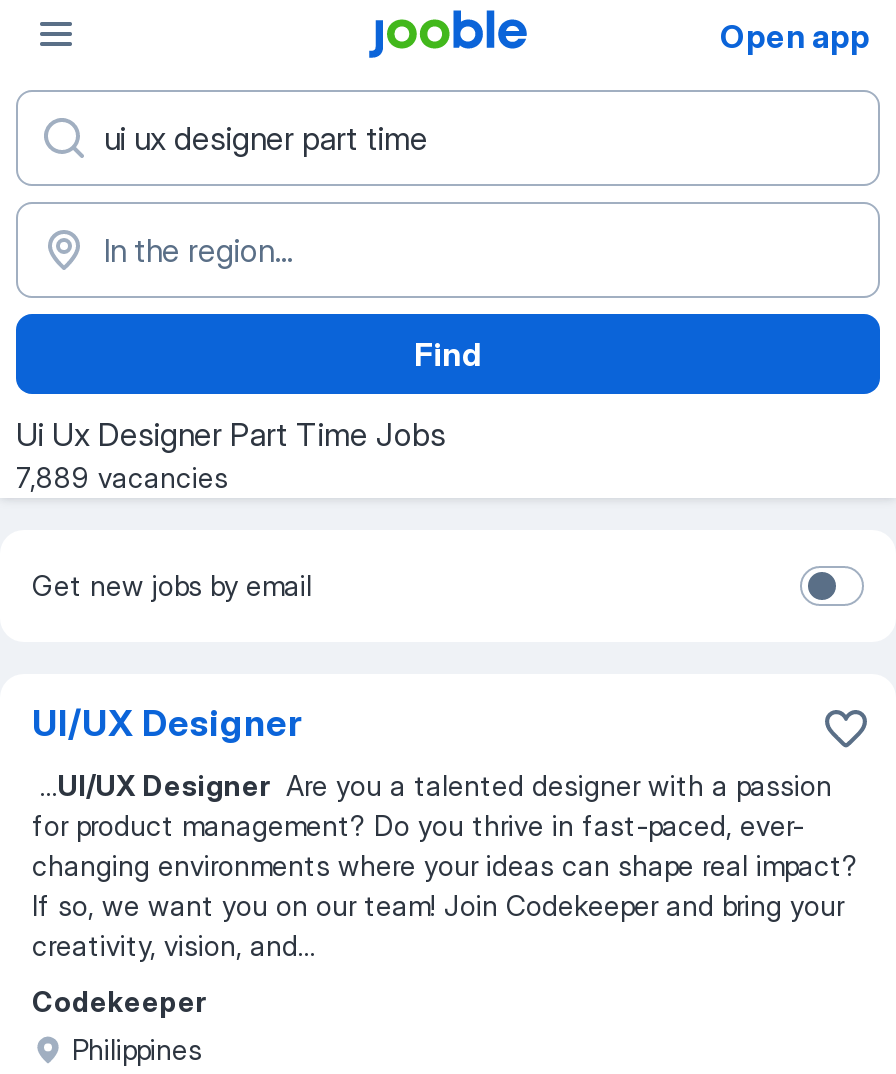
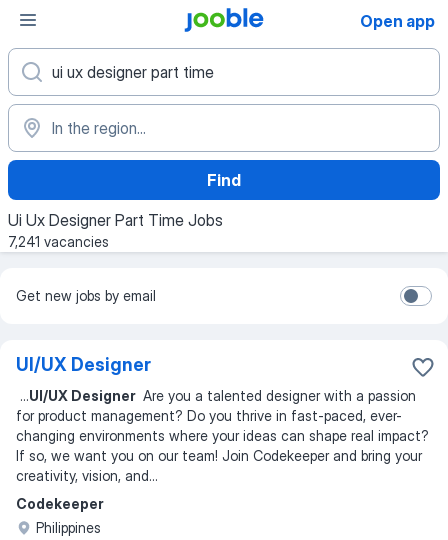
[16,460,228,494] 7,889 vacancies -> [8,233,109,250] 7,241 vacancies

